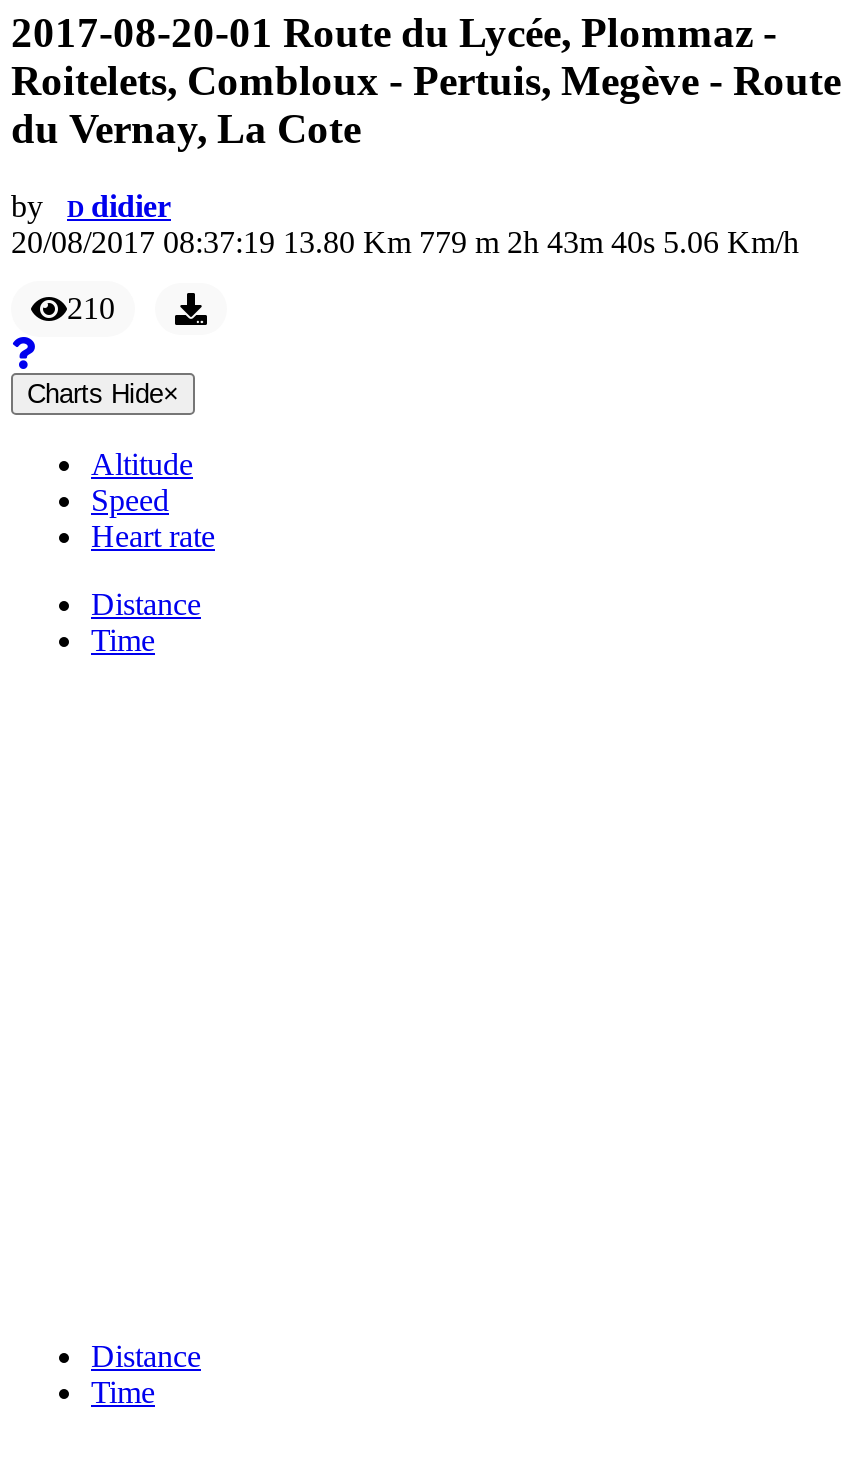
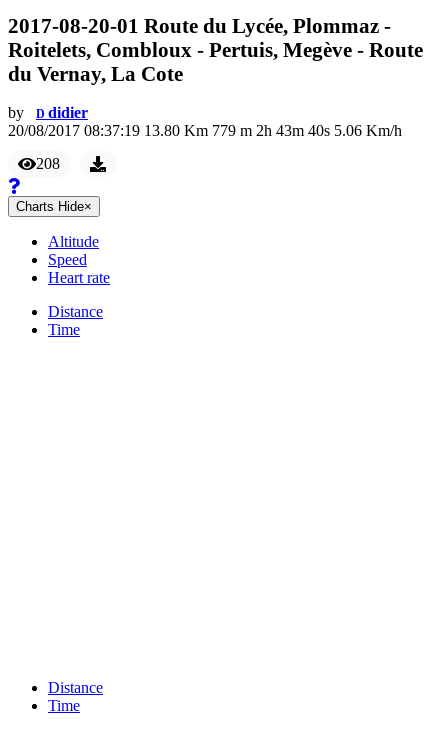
[67,290,115,324] 210 -> [36,154,60,171] 208

